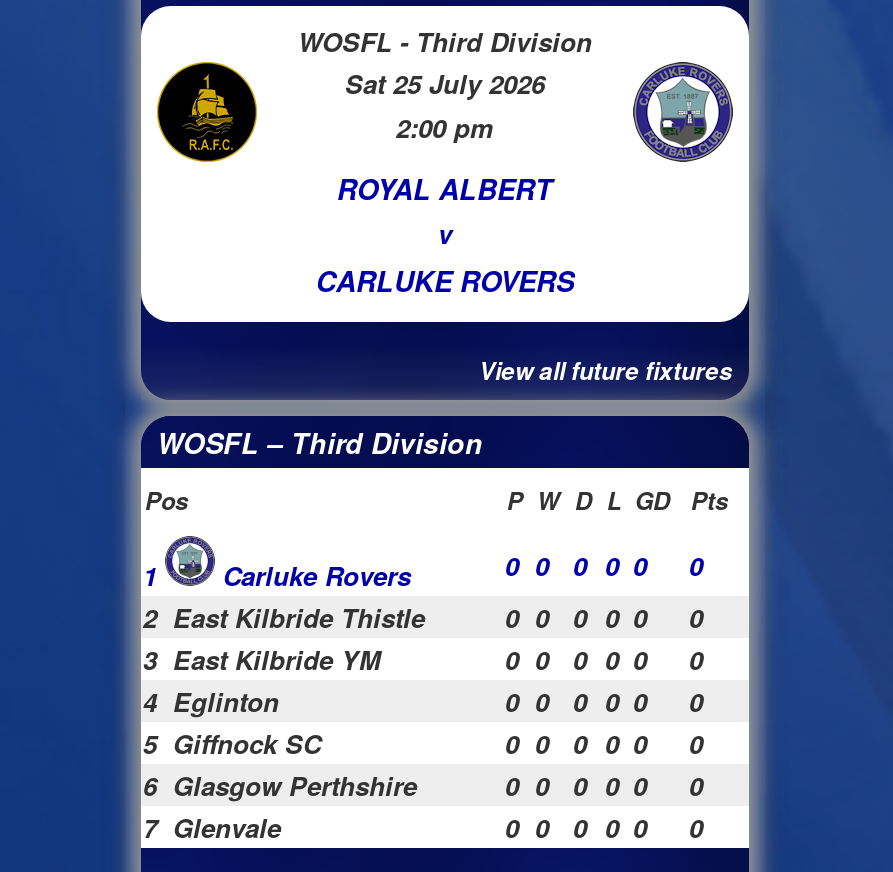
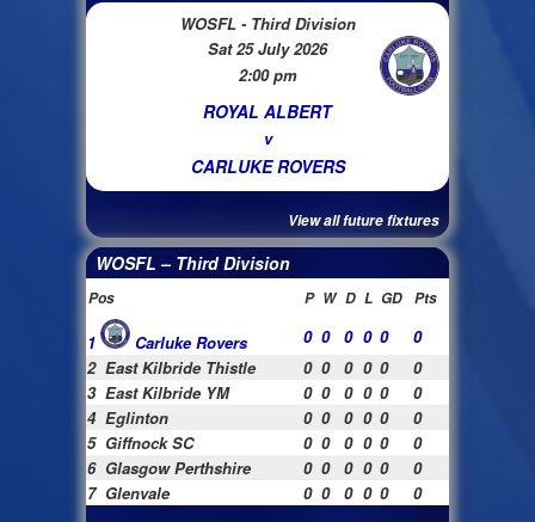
[155,60,259,164] [image] -> none

